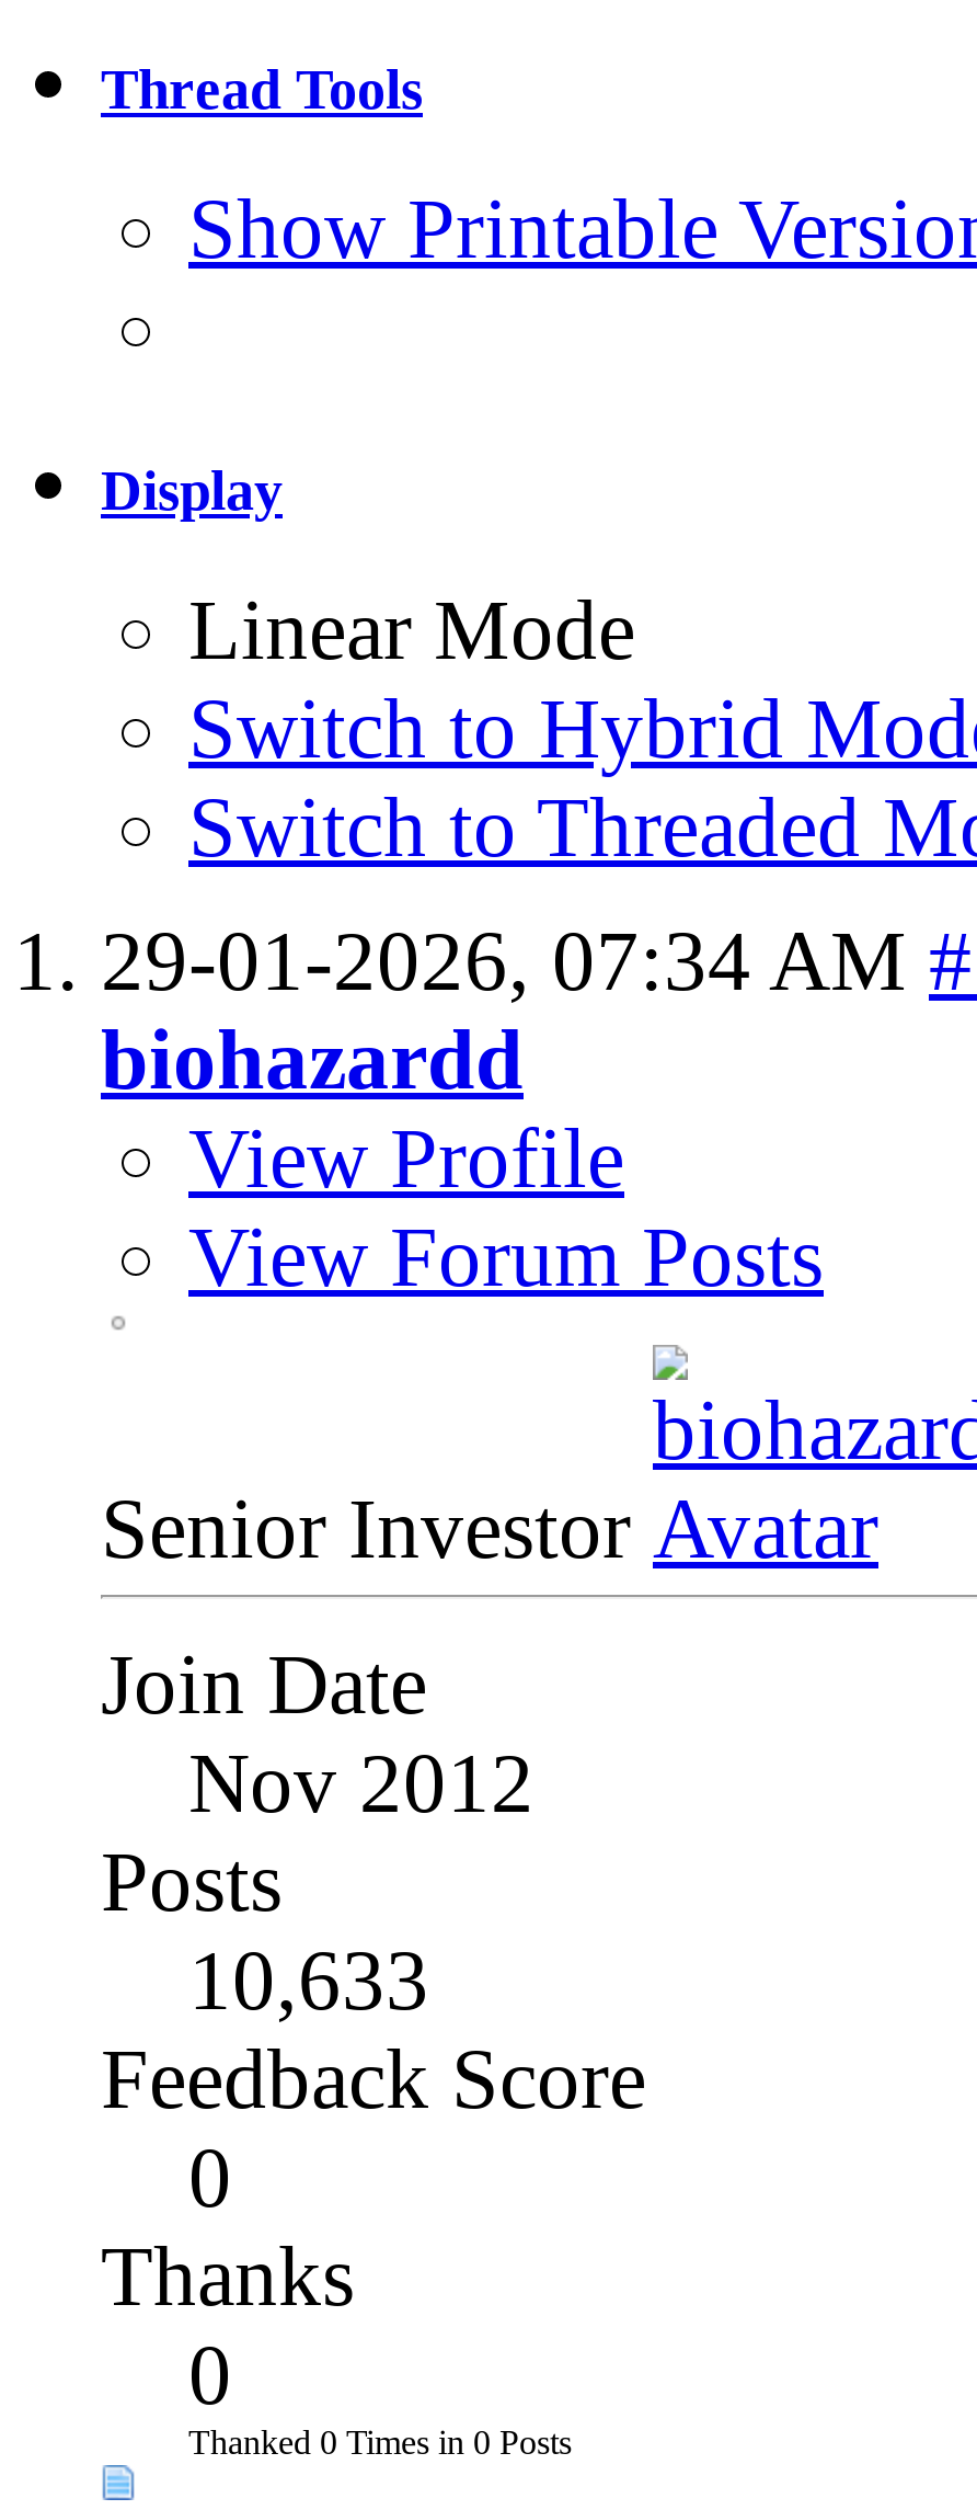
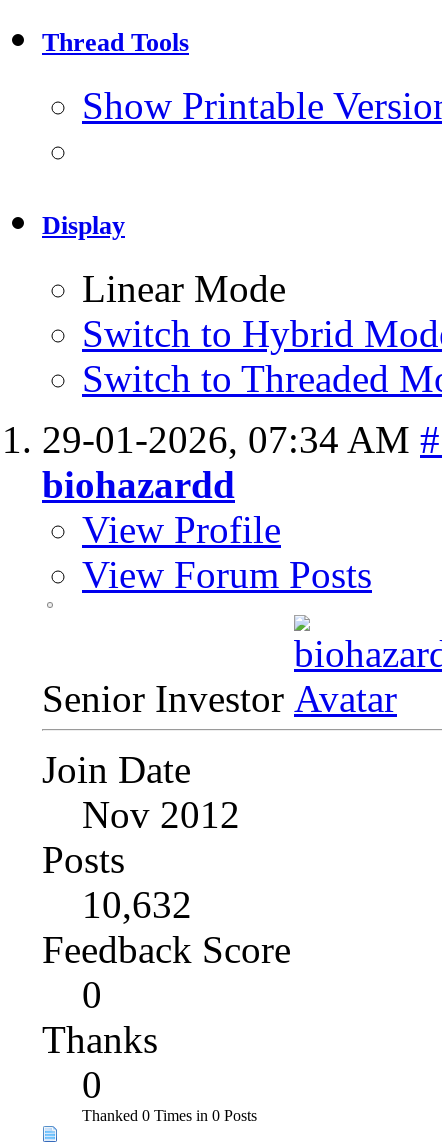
[188,1931,429,2026] 10,633 -> [82,882,192,925] 10,632

